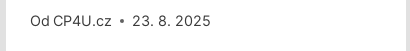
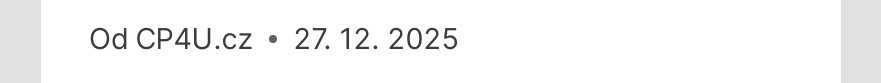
[30,12,211,29] Od CP4U.cz 23. 8. 2025 -> [89,21,459,55] Od CP4U.cz 27. 12. 2025

